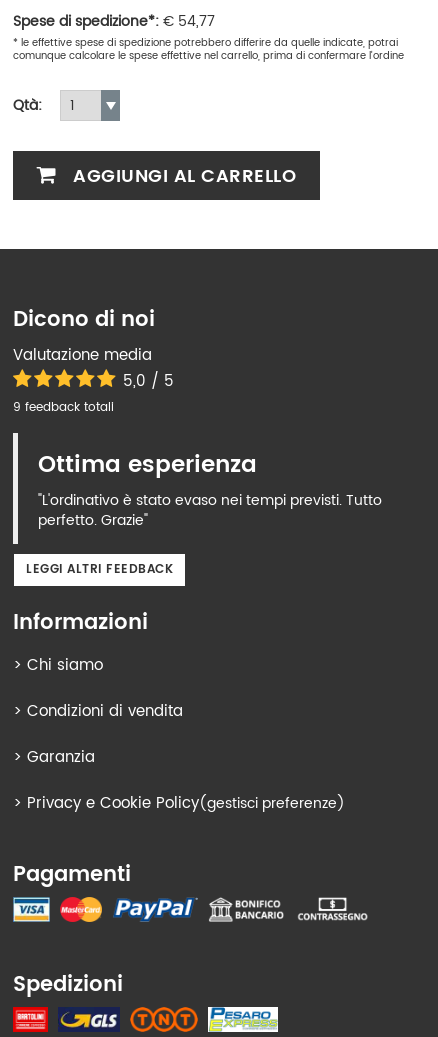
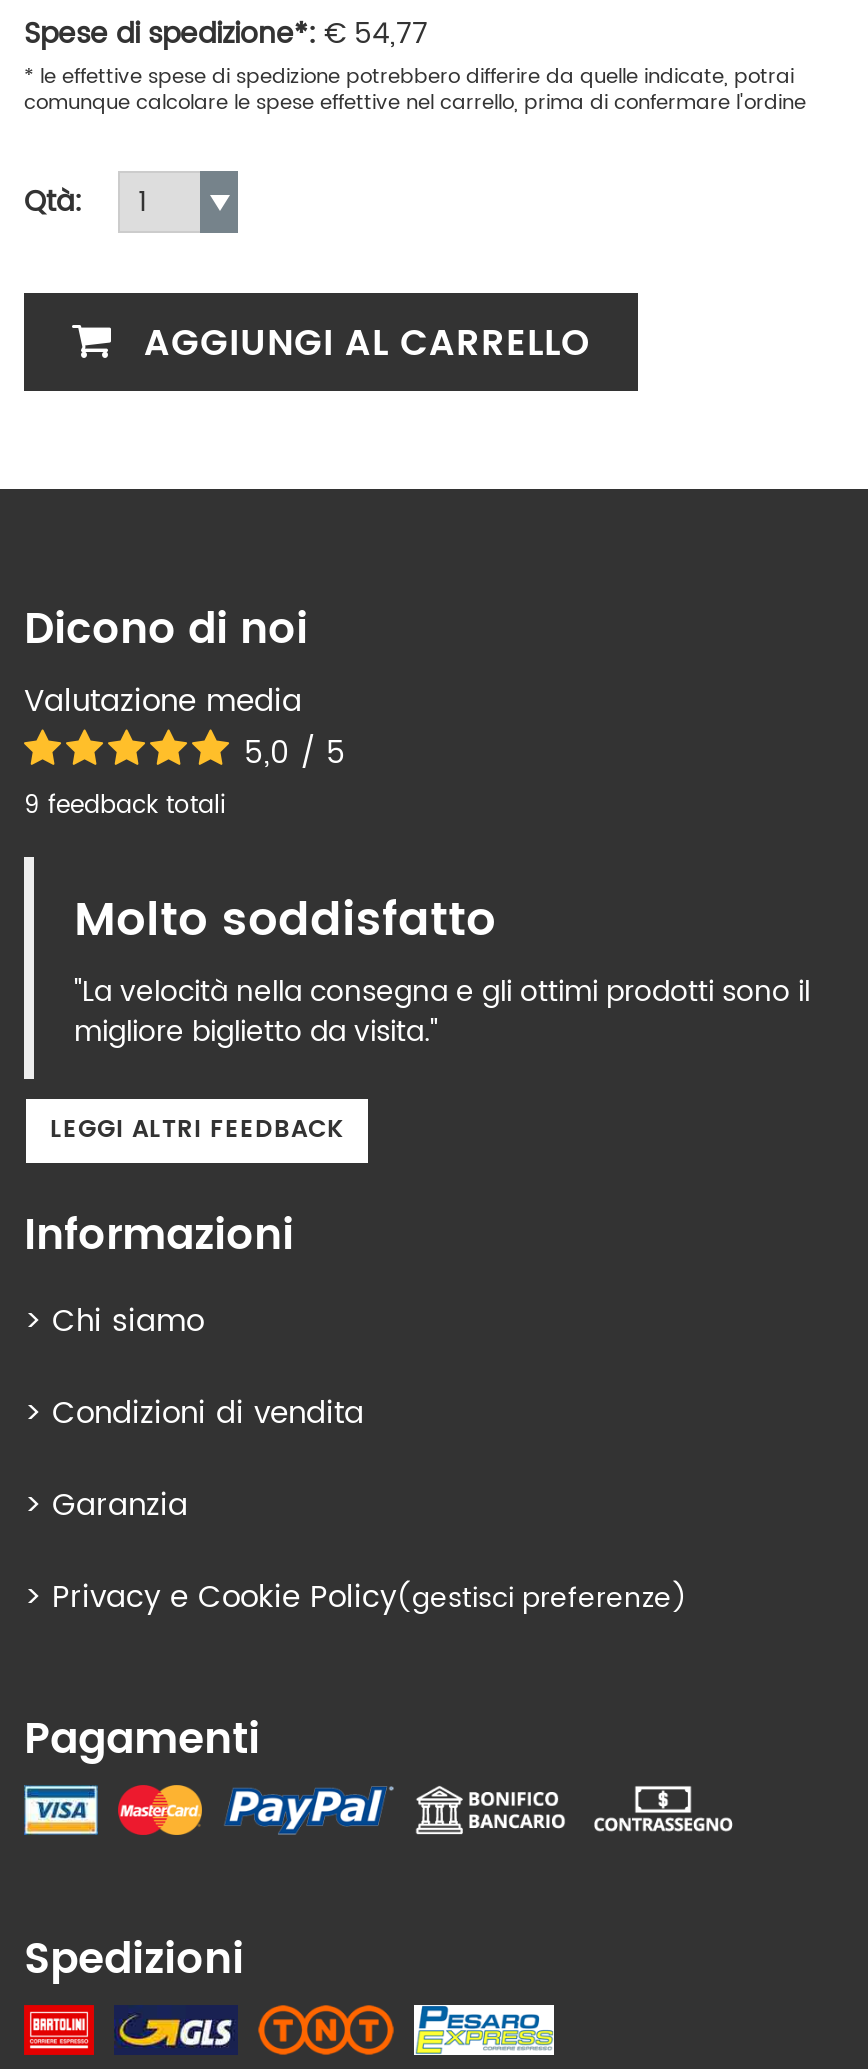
[38,446,382,532] Ottima esperienza | "L'ordinativo è stato evaso nei tempi previsti. Tutto | perfetto. Grazie" -> [74,884,810,1055] Molto soddisfatto | "La velocità nella consegna e gli ottimi prodotti sono il | migliore biglietto da visita."

